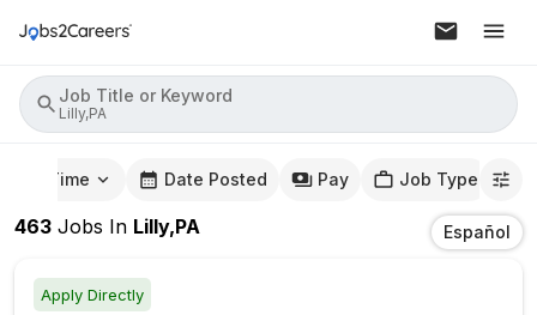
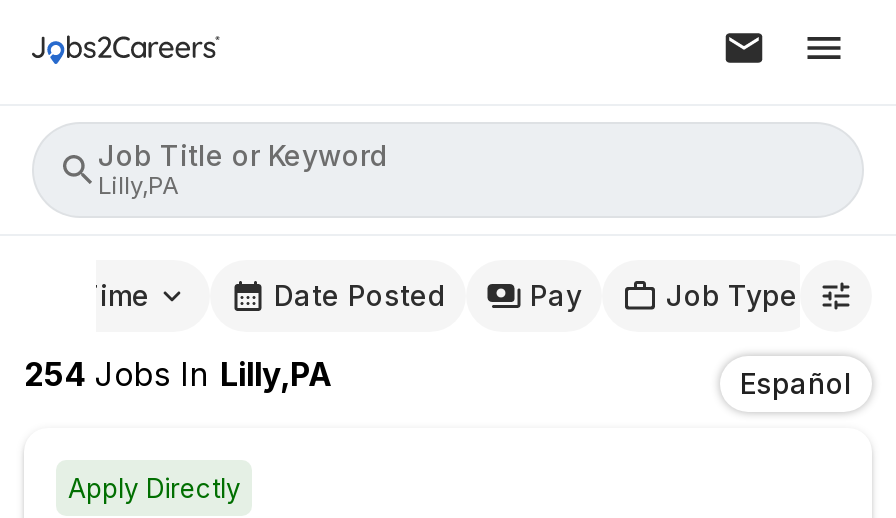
[14,214,200,238] 463 Jobs In Lilly,PA -> [24,354,332,394] 254 Jobs In Lilly,PA

